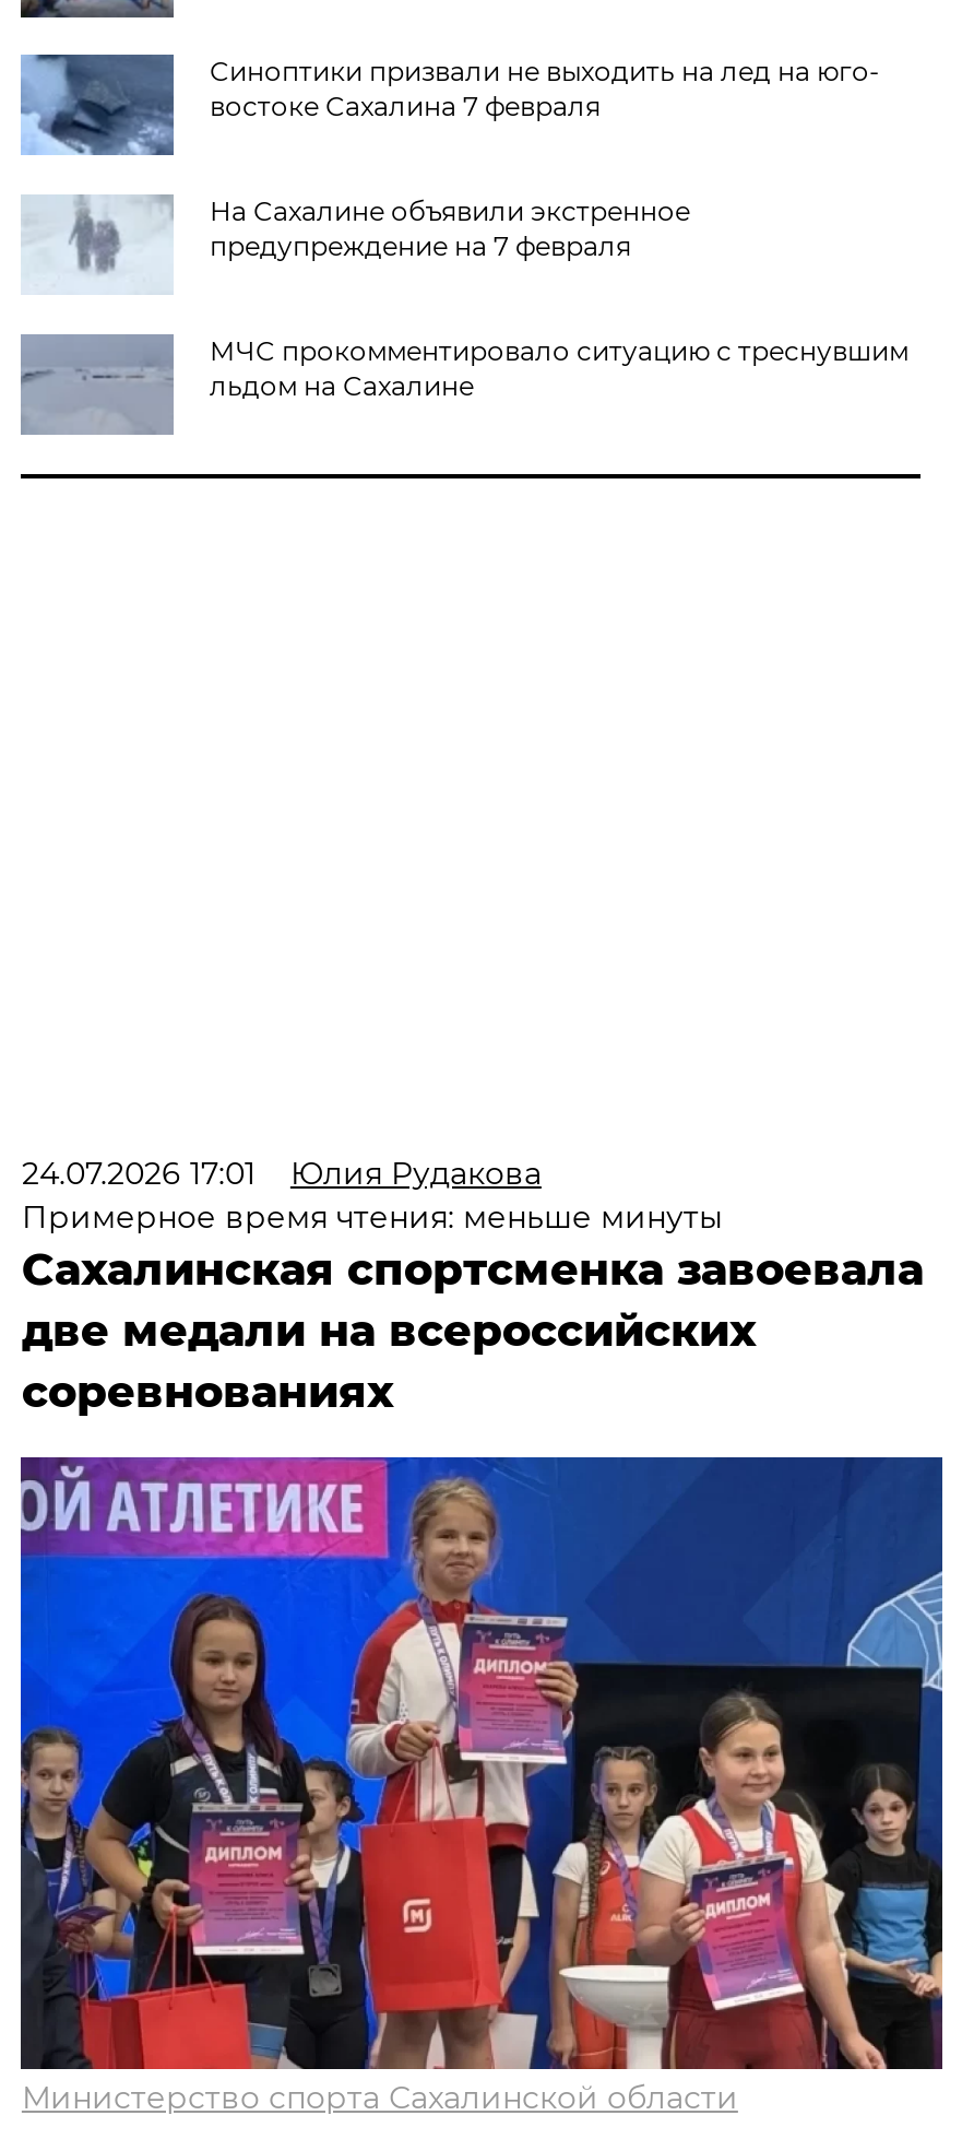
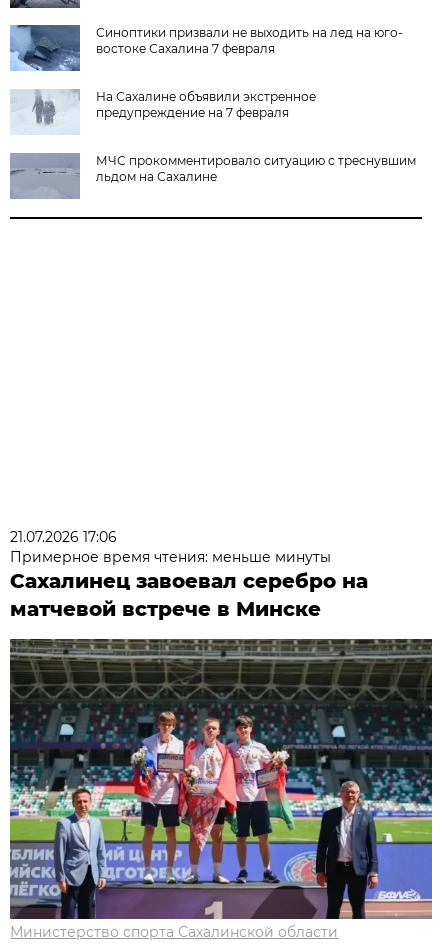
[22,1154,541,1194] 24.07.2026 17:01 | Юлия Рудакова -> [10,528,117,546] 21.07.2026 17:06
[22,1244,924,1419] Сахалинская спортсменка завоевала | две медали на всероссийских | соревнованиях -> [10,569,368,621] Сахалинец завоевал серебро на | матчевой встрече в Минске
[19,1455,945,2071] [image] -> [9,638,433,920] [image]

